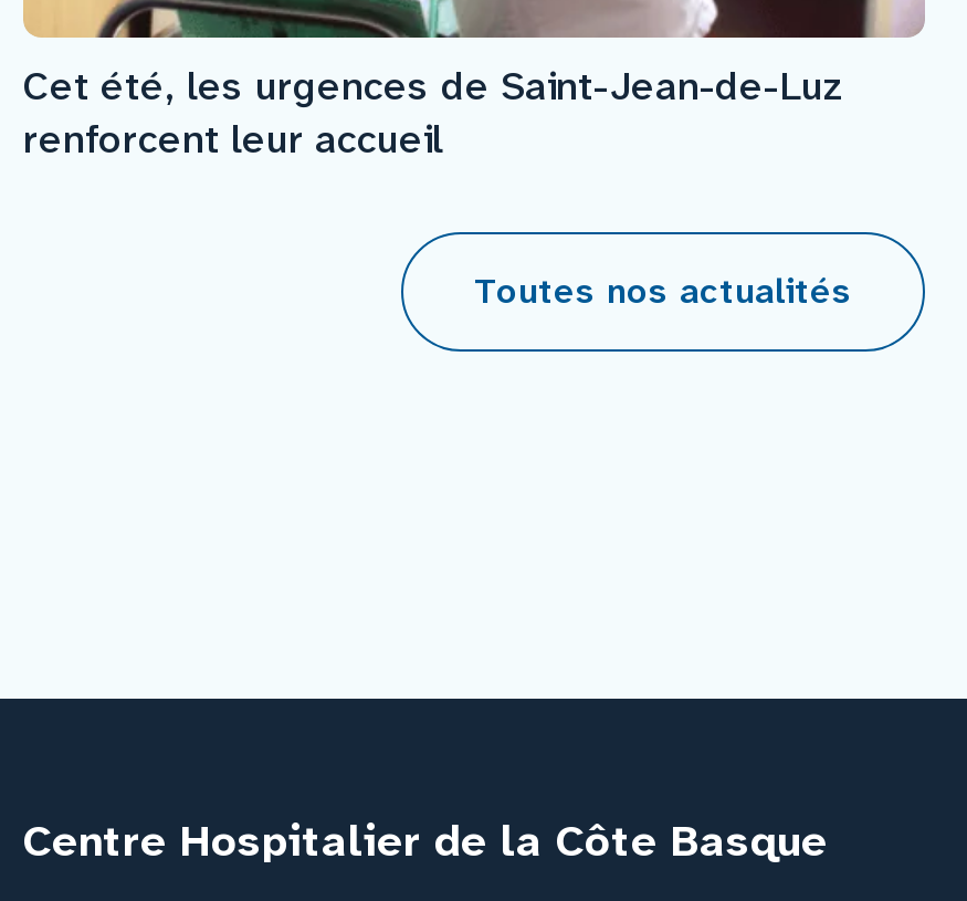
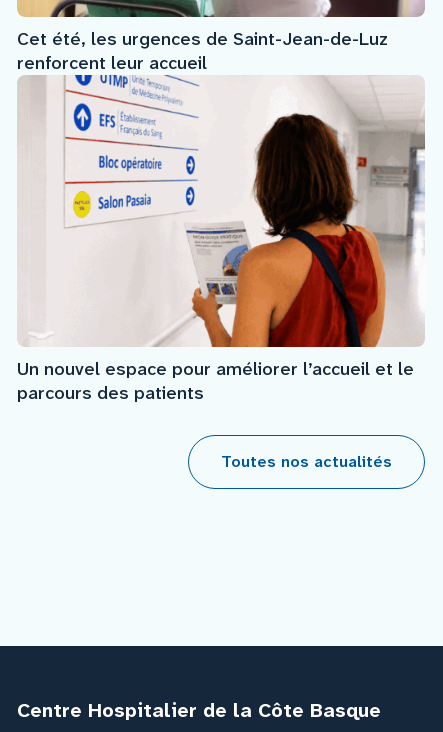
none -> [17,75,425,405] [image] | Un nouvel espace pour améliorer l’accueil et le | parcours des patients

